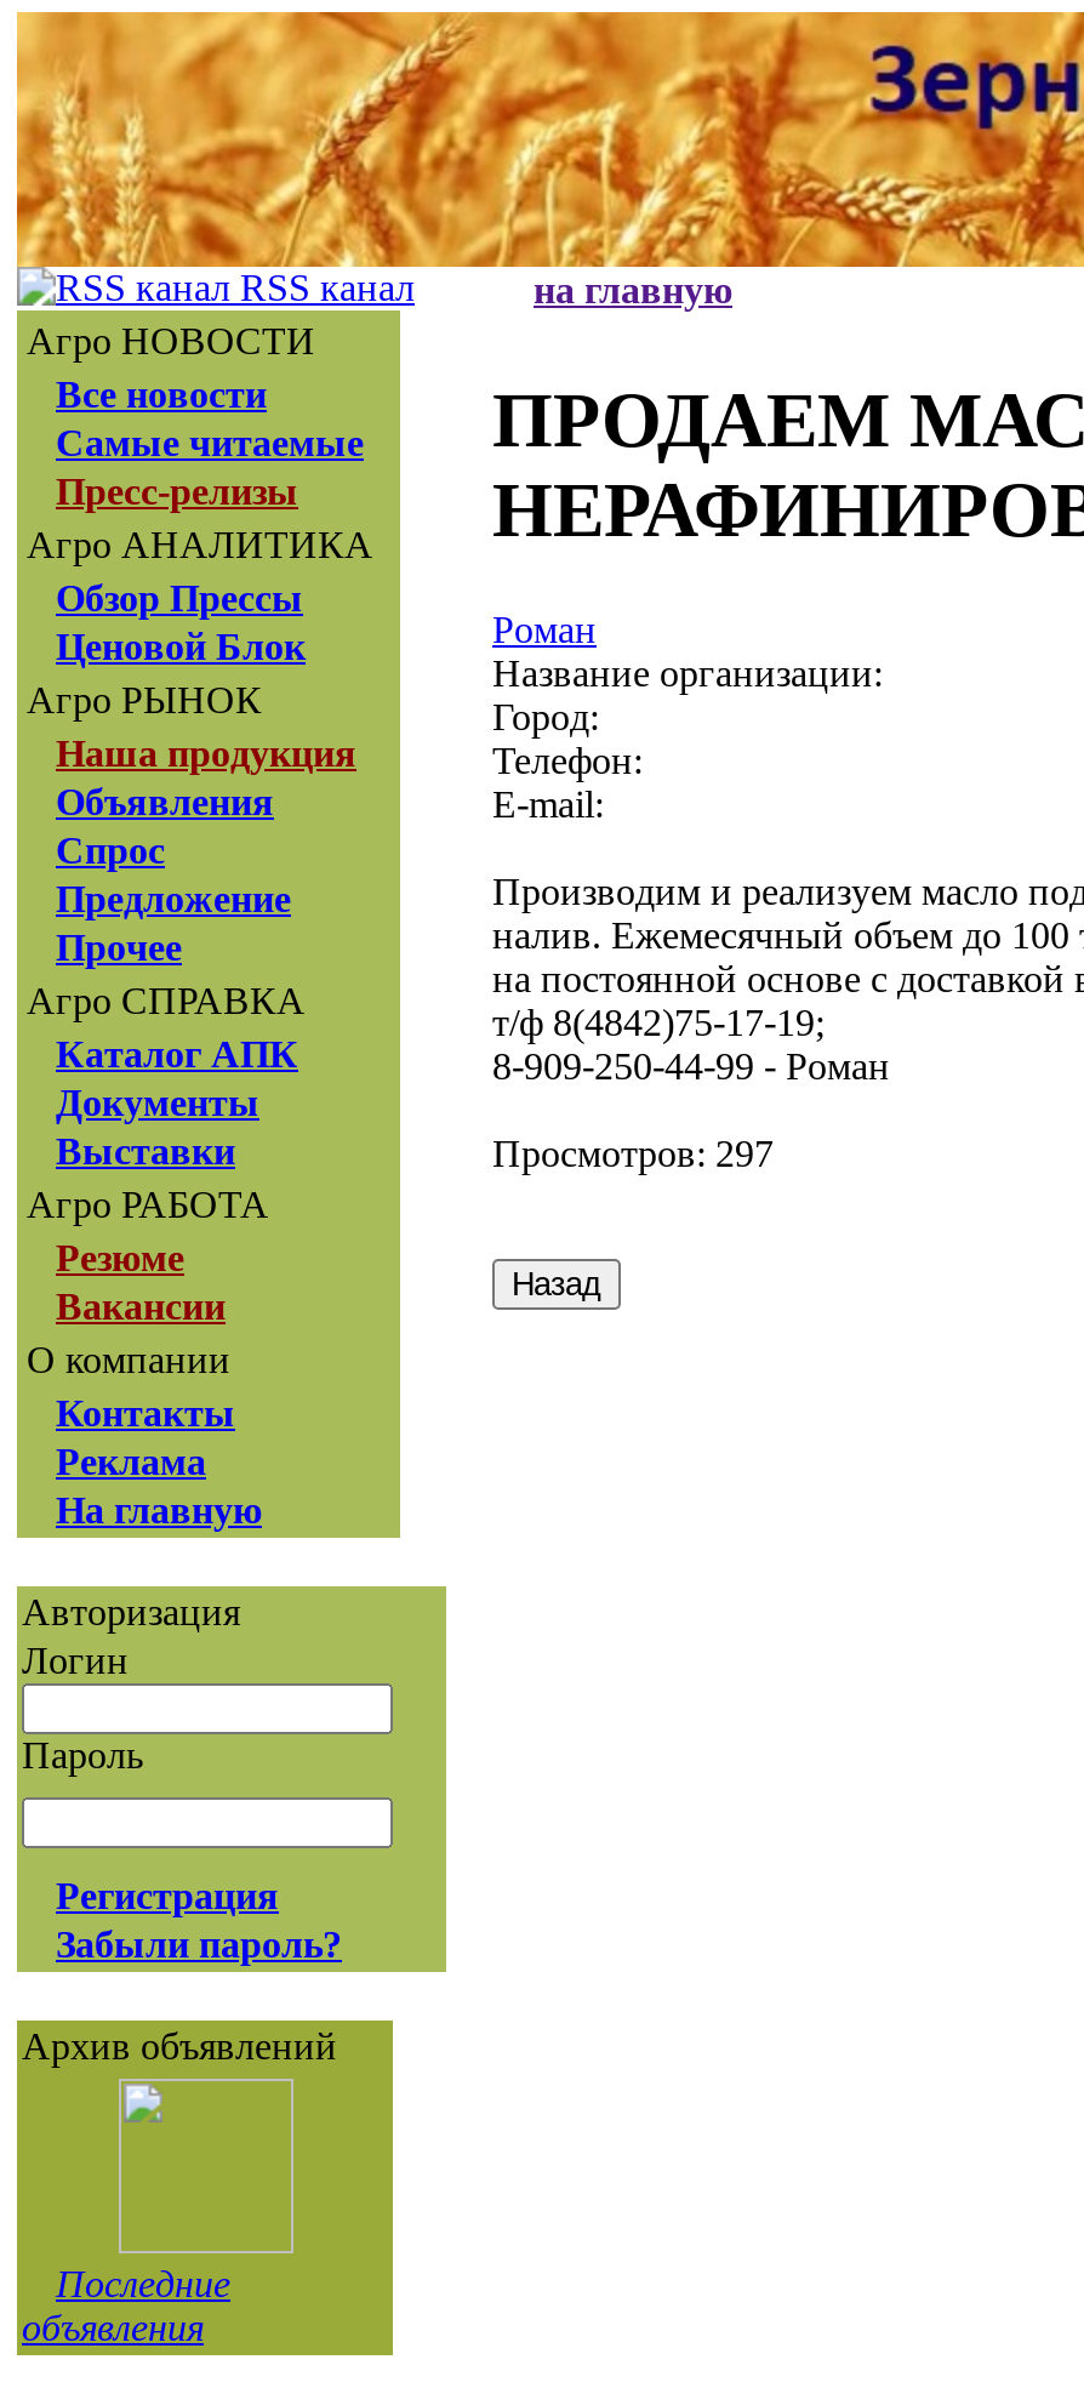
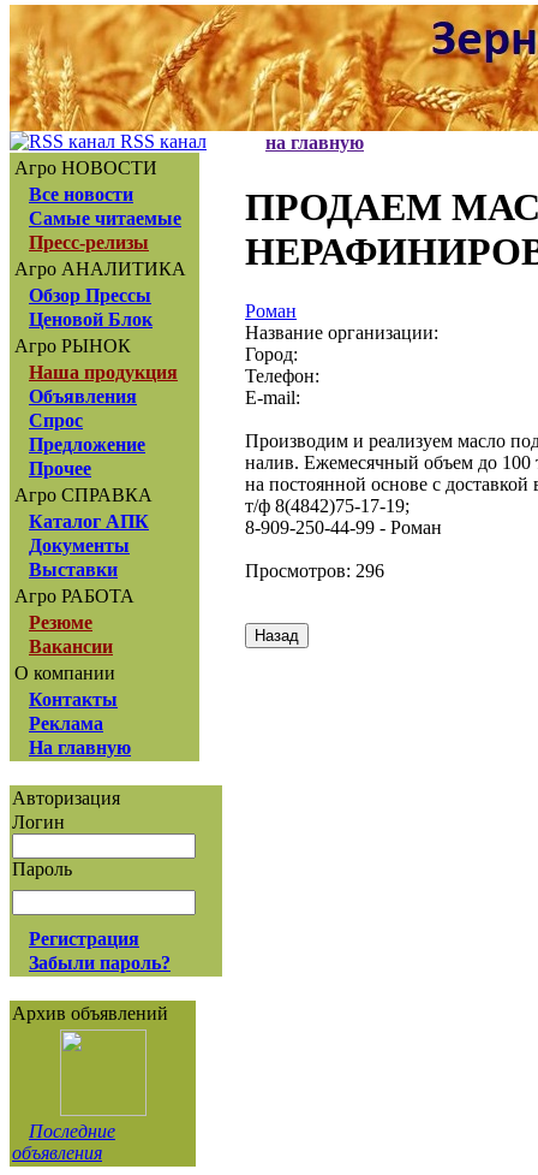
[492,1133,774,1174] Просмотров: 297 -> [245,560,384,581] Просмотров: 296

